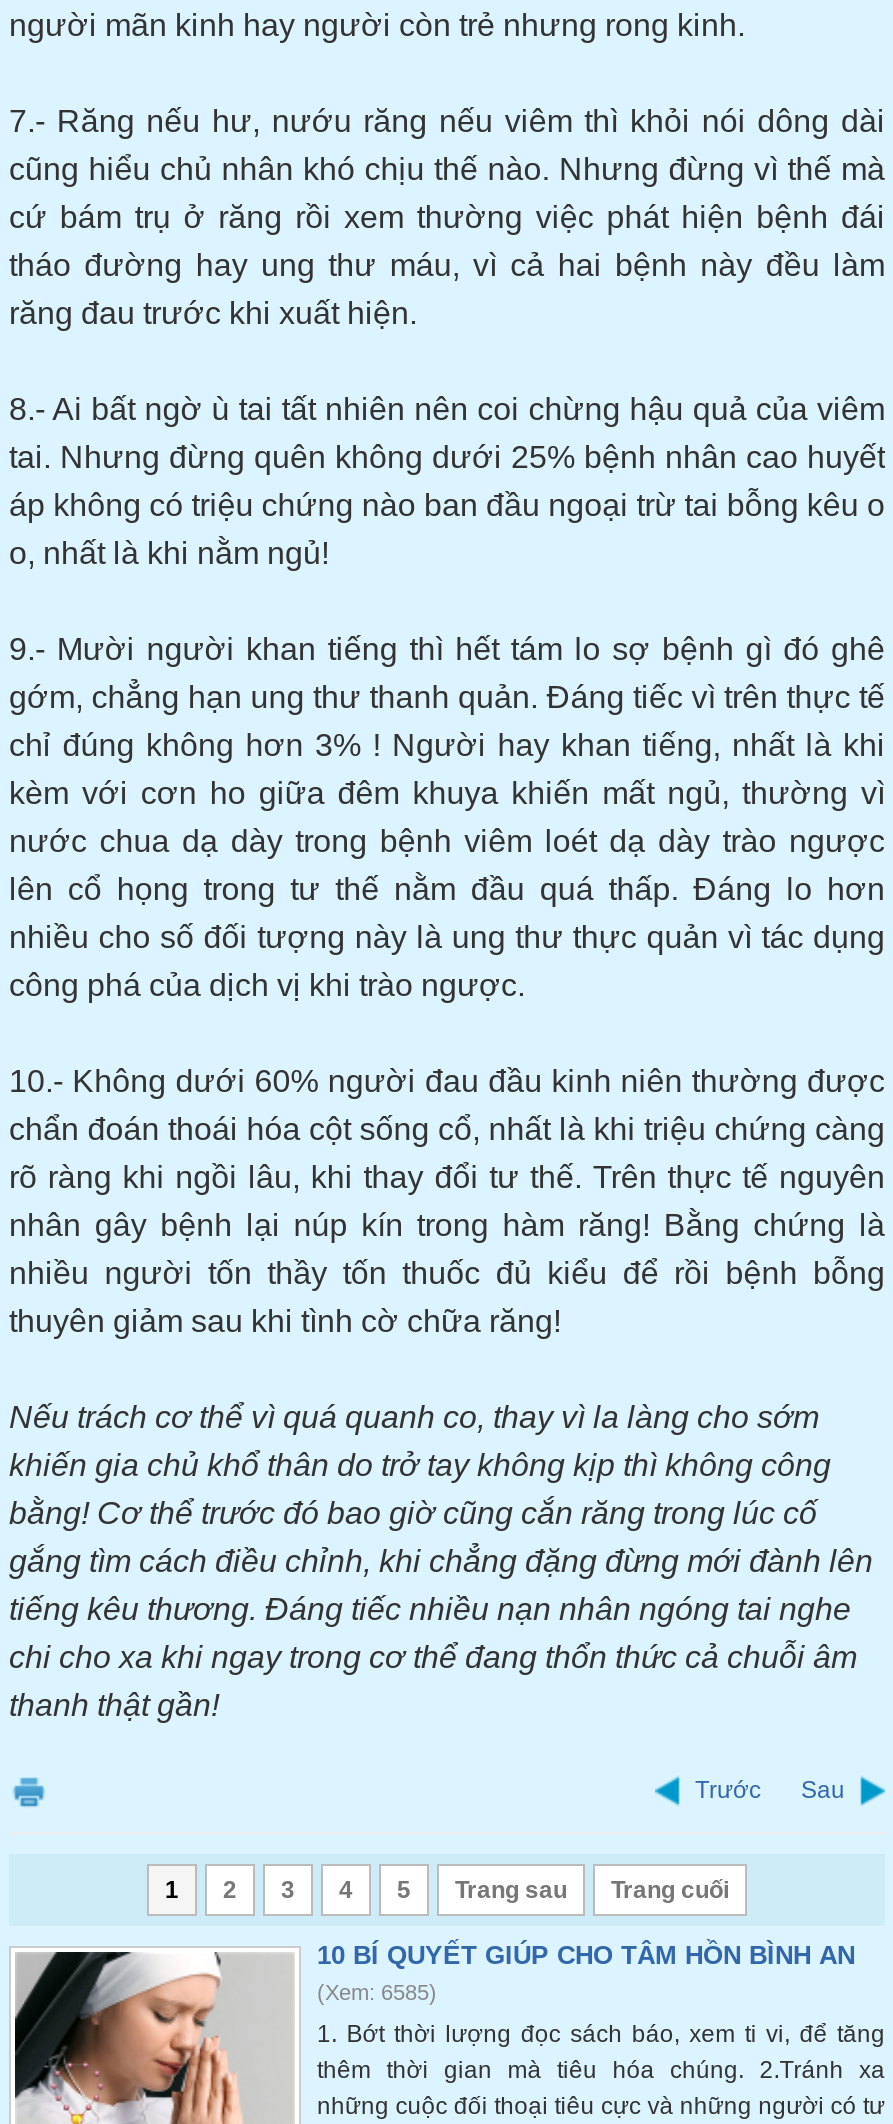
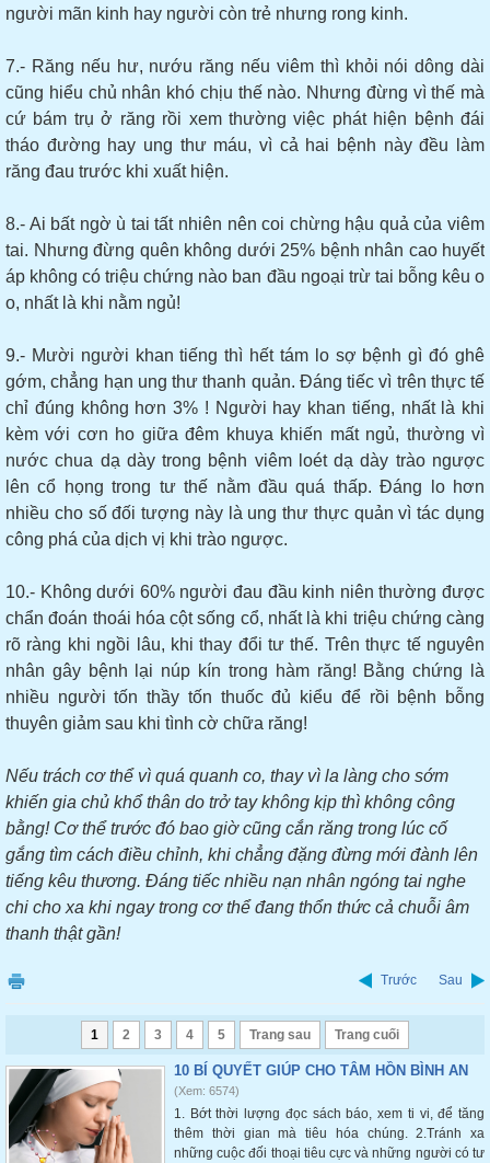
[317,1980,437,2004] (Xem: 6585) -> [174,1084,240,1097] (Xem: 6574)

